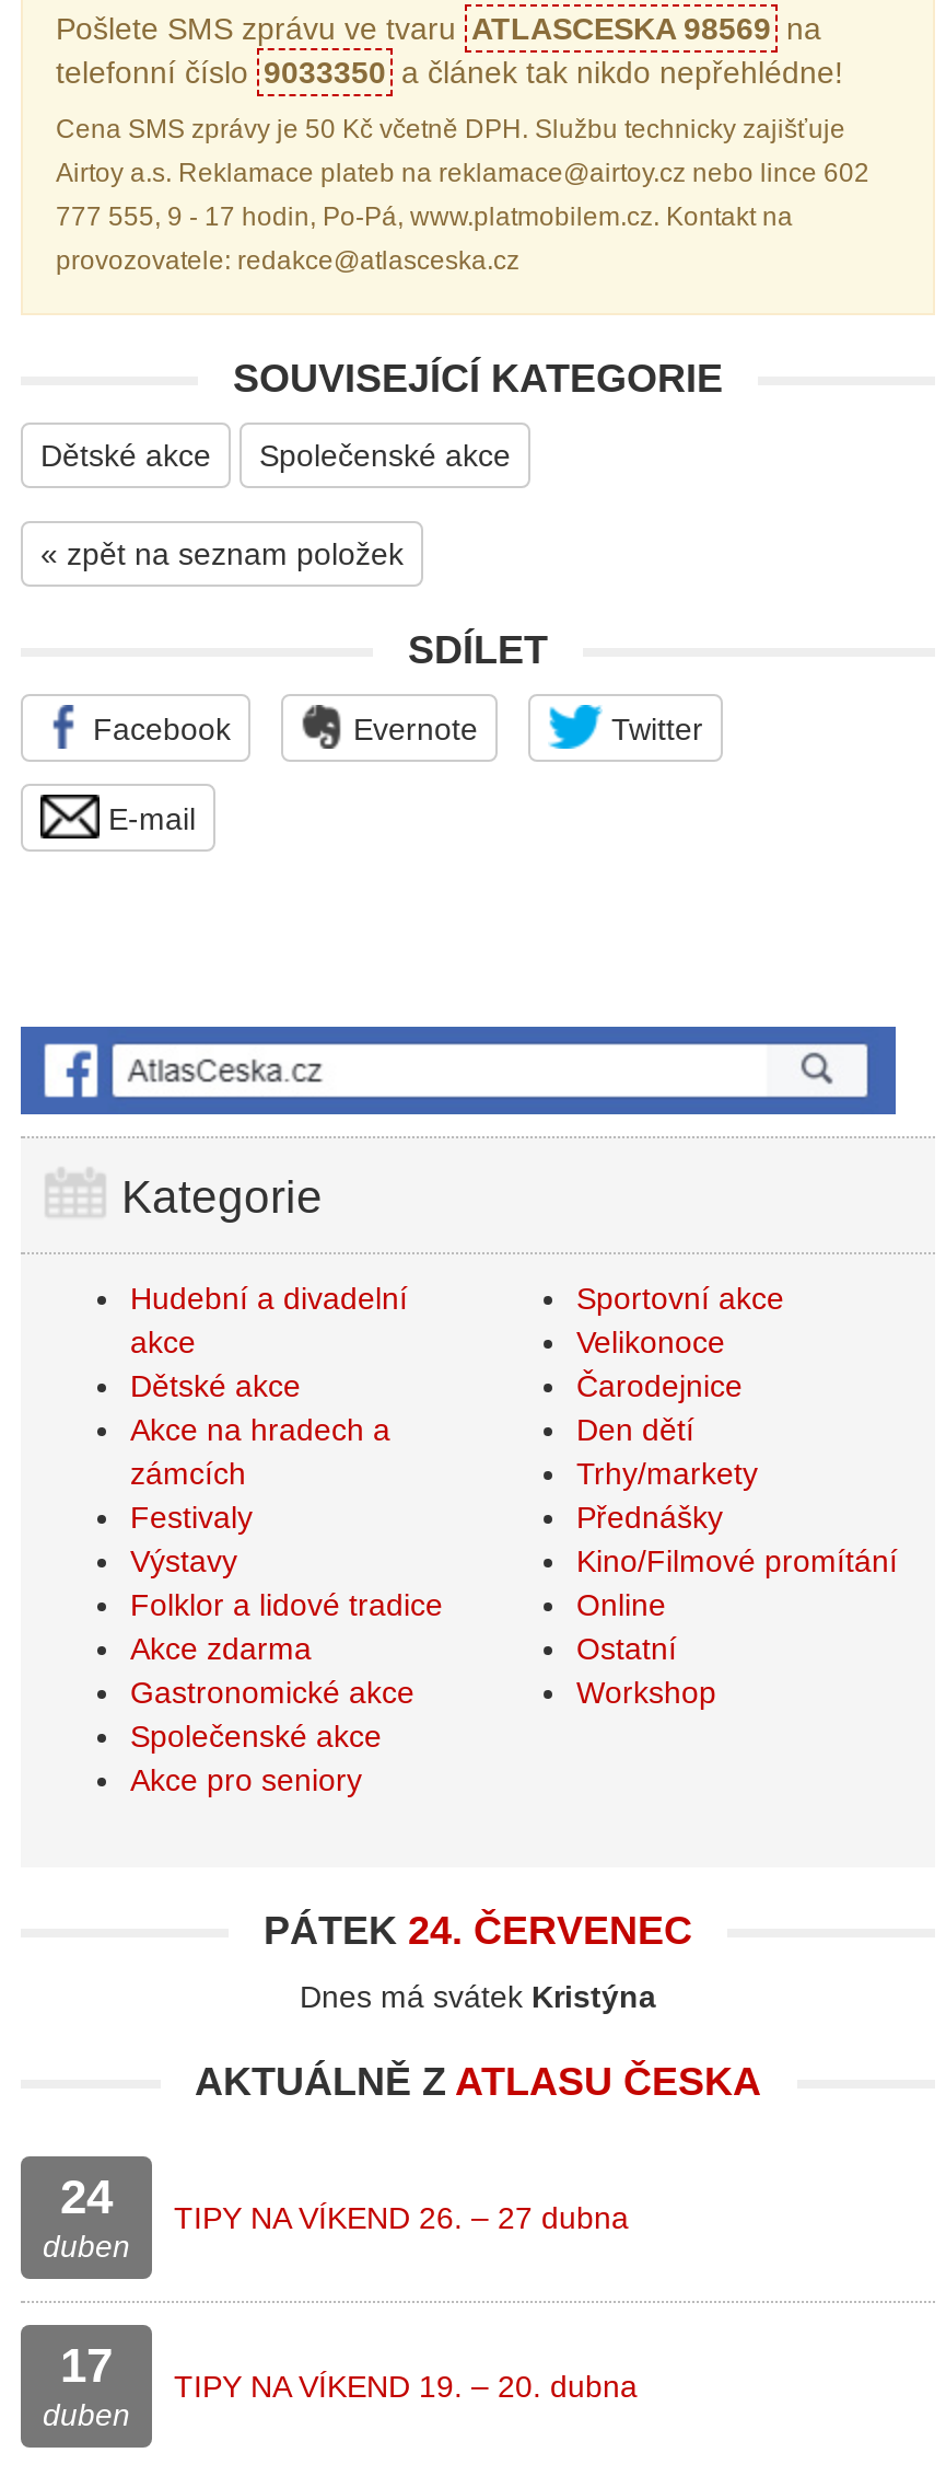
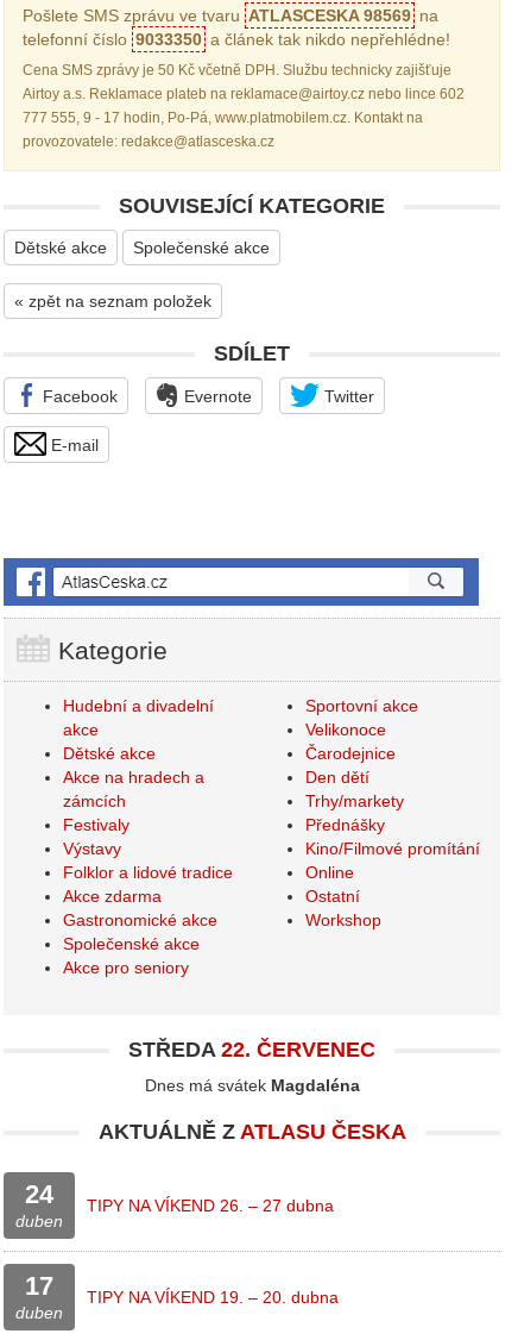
[264,1909,692,1953] PÁTEK 24. ČERVENEC -> [128,1038,375,1062] STŘEDA 22. ČERVENEC
[300,1979,656,2014] Dnes má svátek Kristýna -> [144,1076,359,1095] Dnes má svátek Magdaléna

